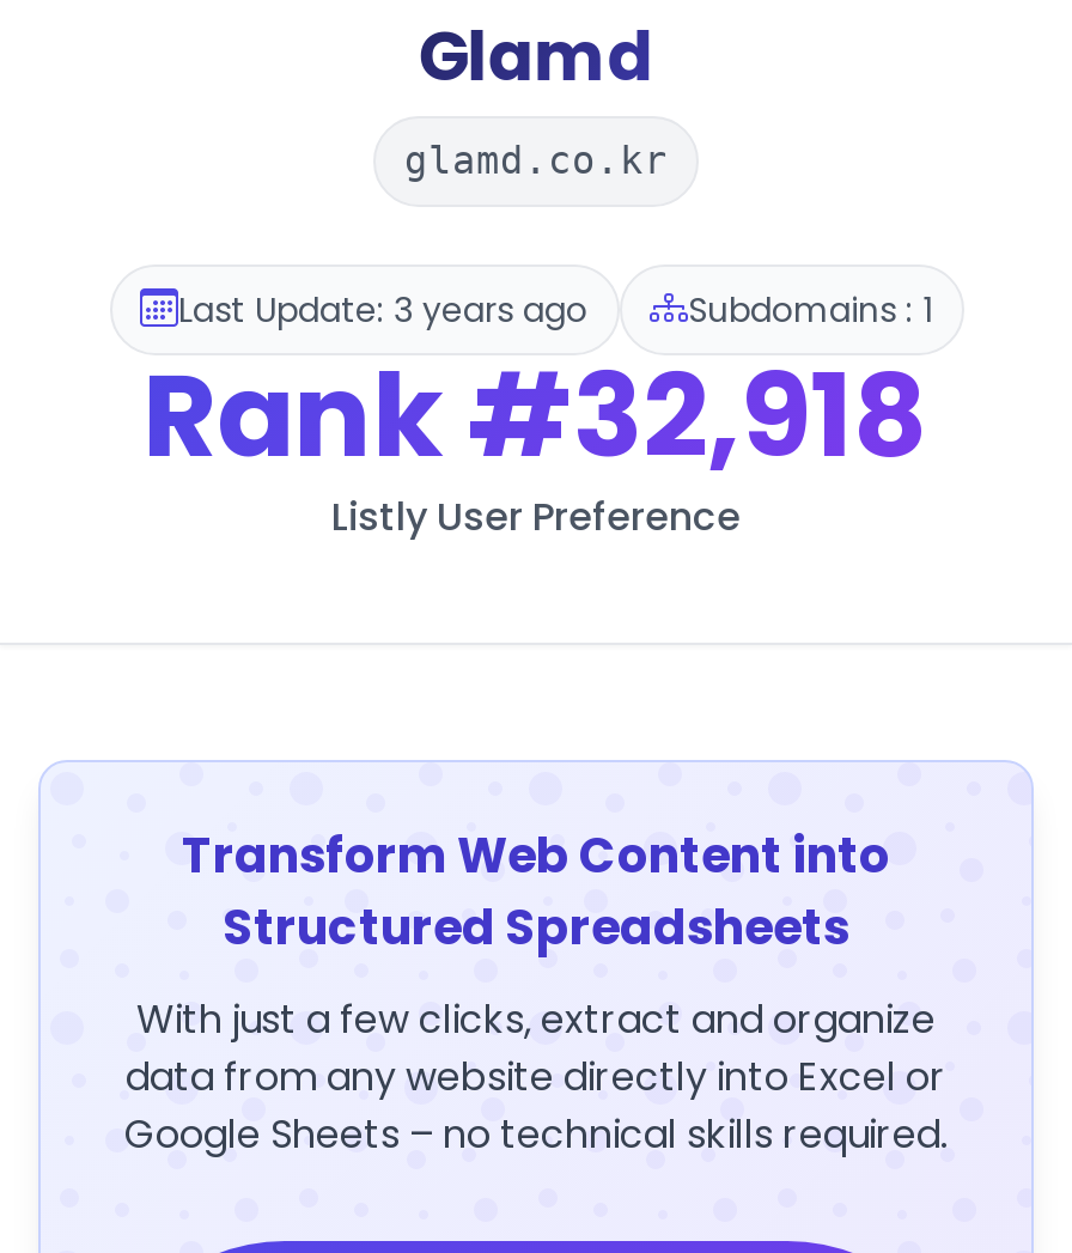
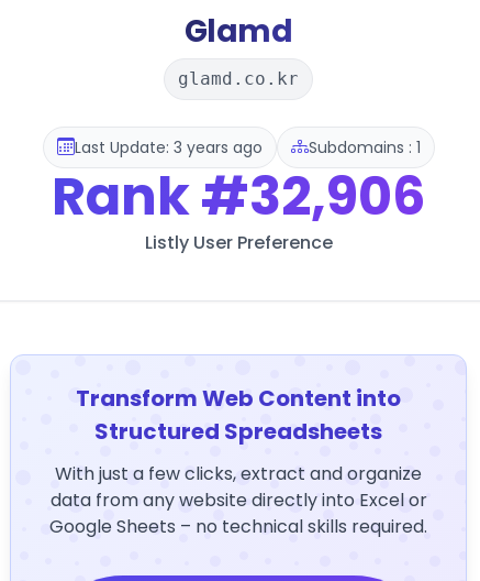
[142,336,930,497] Rank #32,918 -> [51,160,426,233] Rank #32,906

